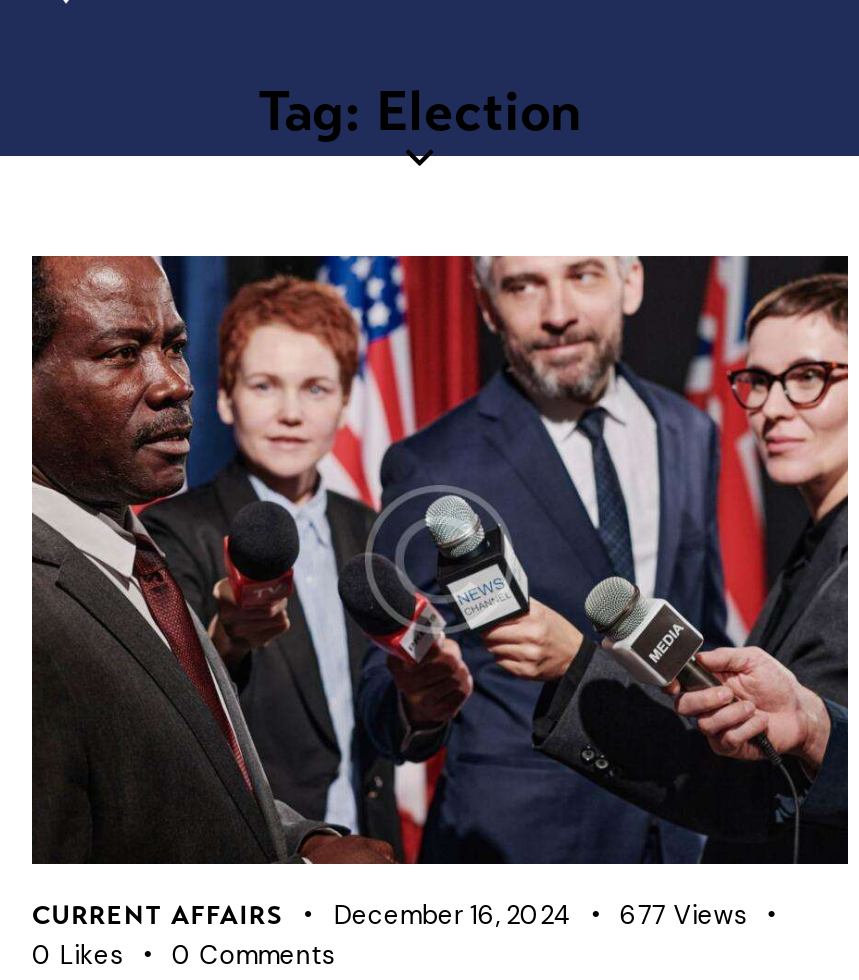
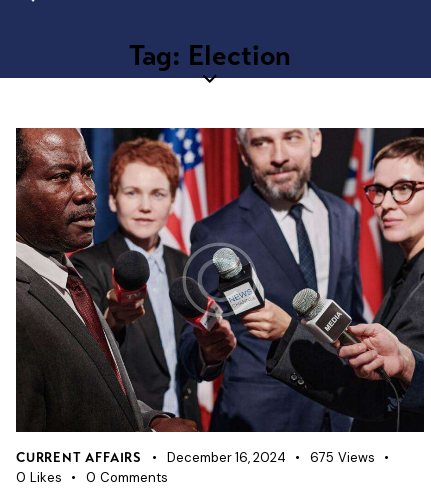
[32,899,747,933] CURRENT AFFAIRS December 16, 2024 677 Views -> [16,449,375,466] CURRENT AFFAIRS December 16, 2024 675 Views

